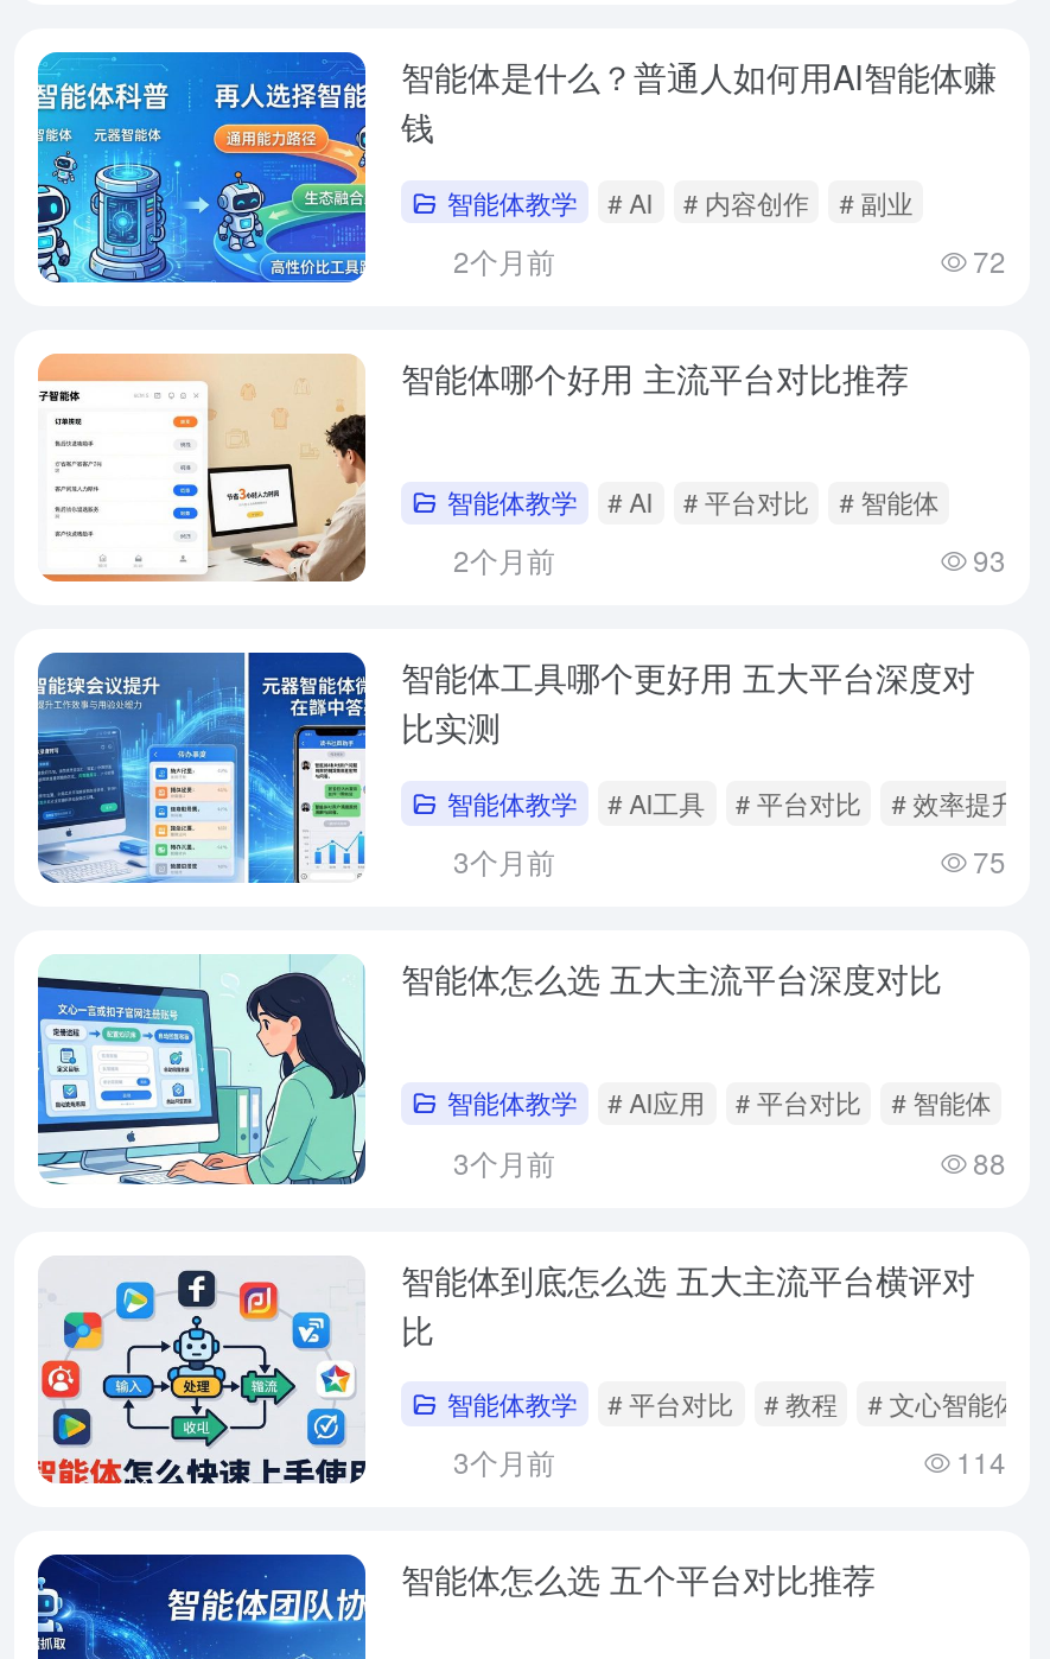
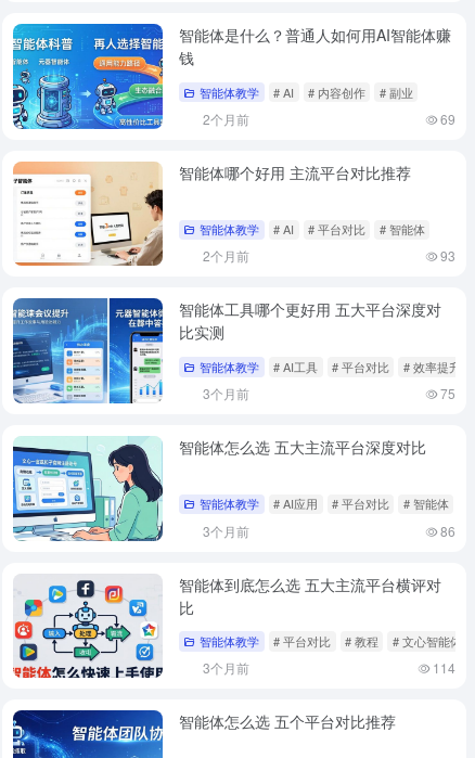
[973,239,1006,280] 72 -> [440,109,455,128] 69
[973,1141,1006,1181] 88 -> [440,521,455,540] 86

